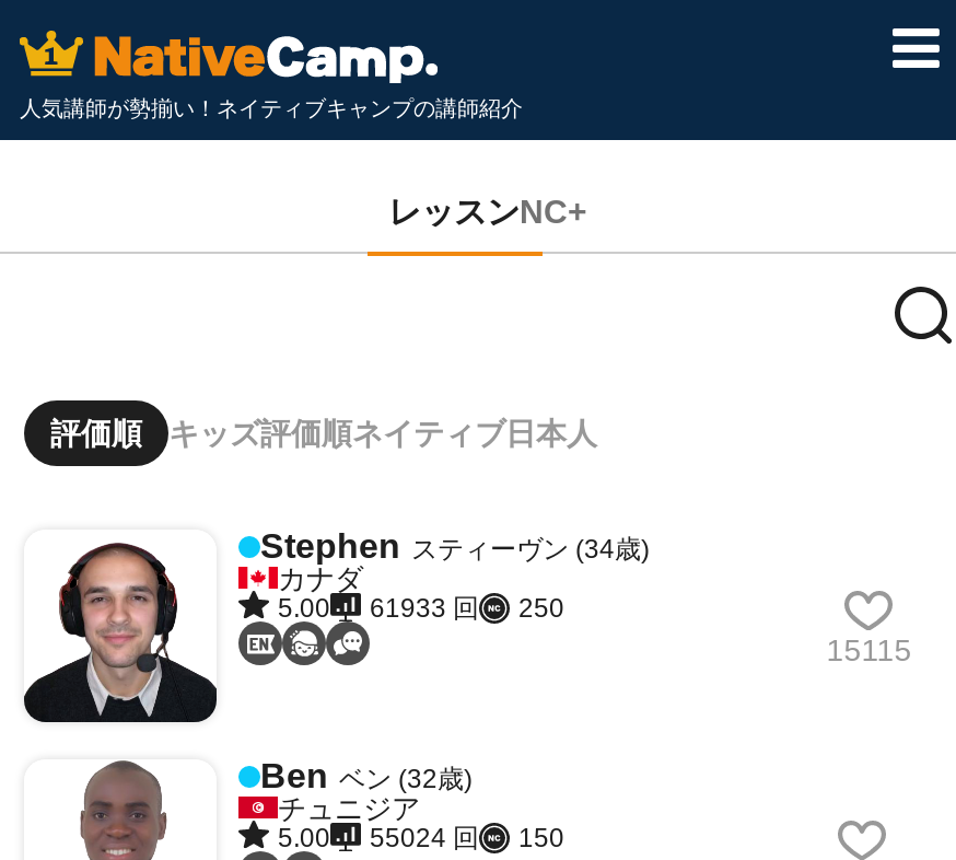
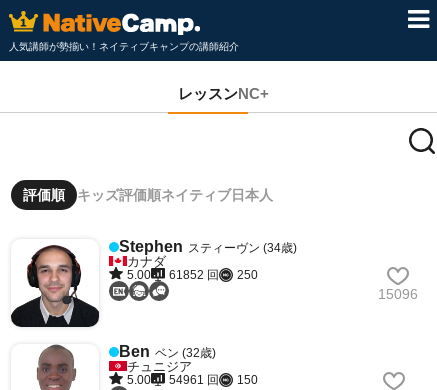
[278,593,564,624] 5.00 61933 回 250 -> [127,268,258,282] 5.00 61852 回 250
[826,633,912,668] 15115 -> [378,286,418,302] 15096
[278,823,564,853] 5.00 55024 回 150 -> [127,373,258,387] 5.00 54961 回 150

